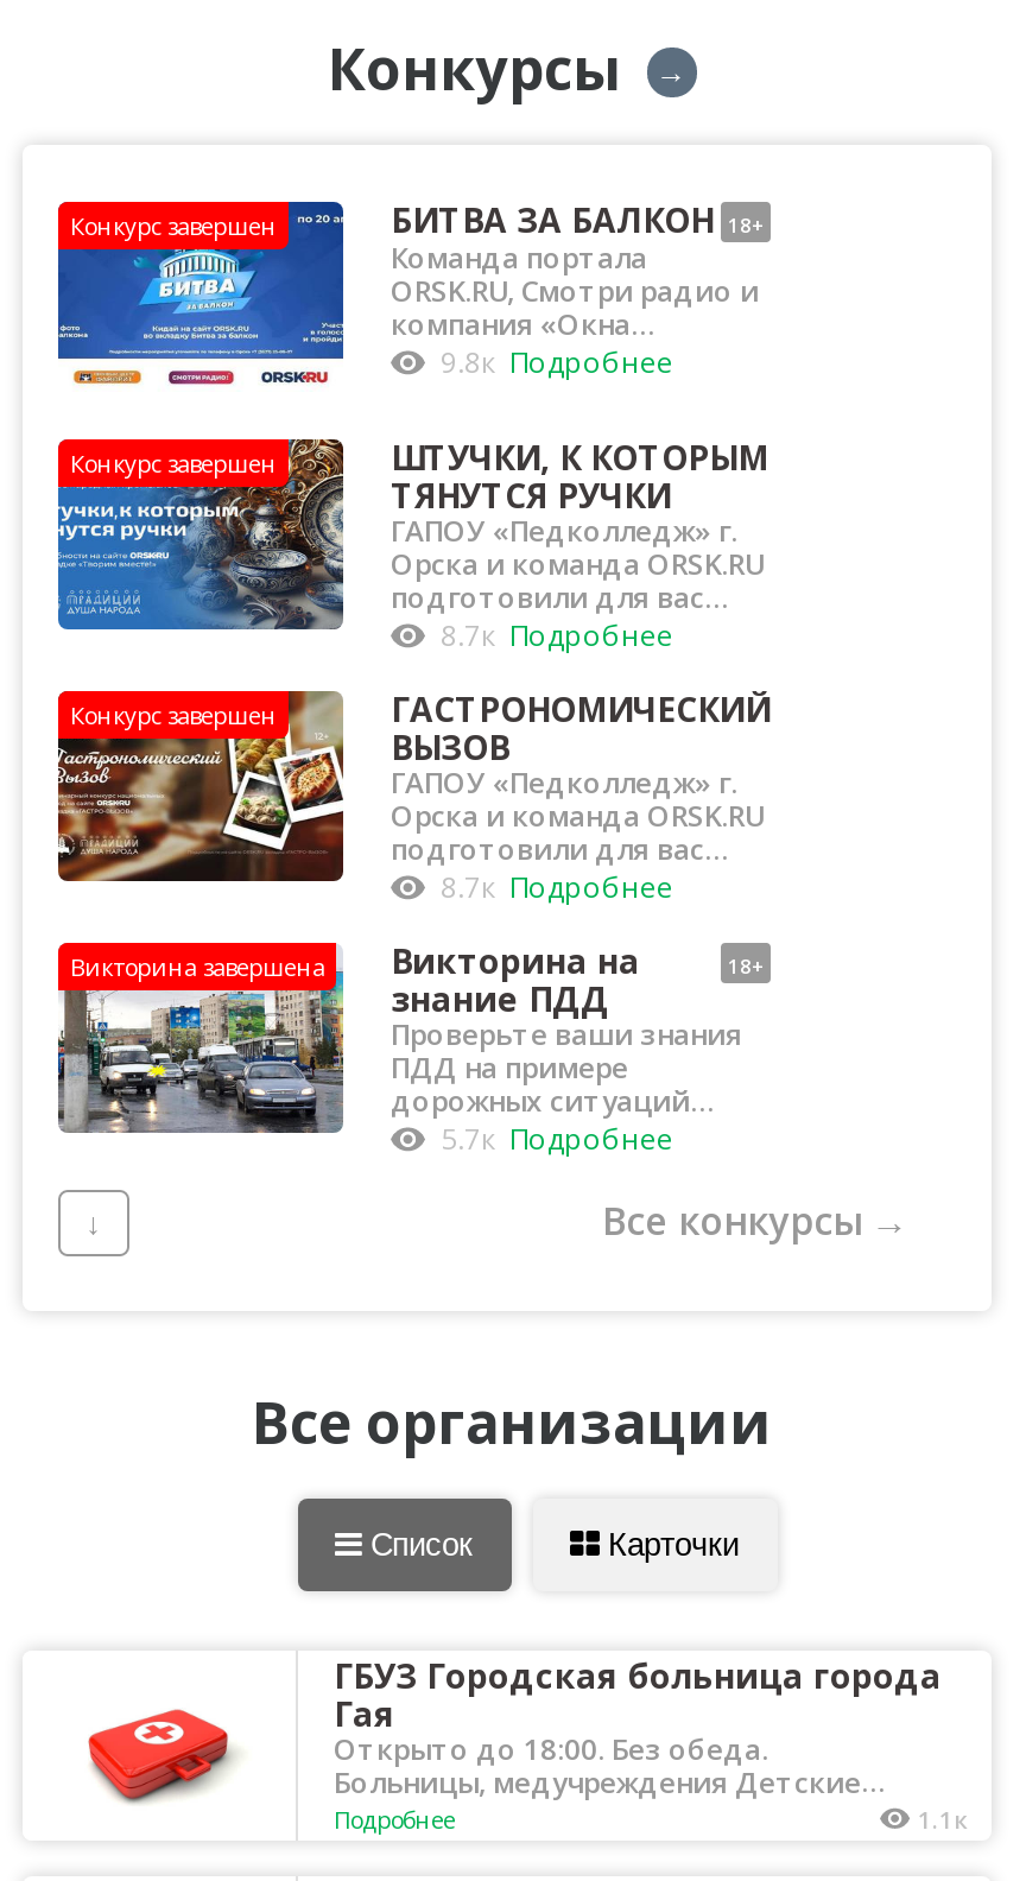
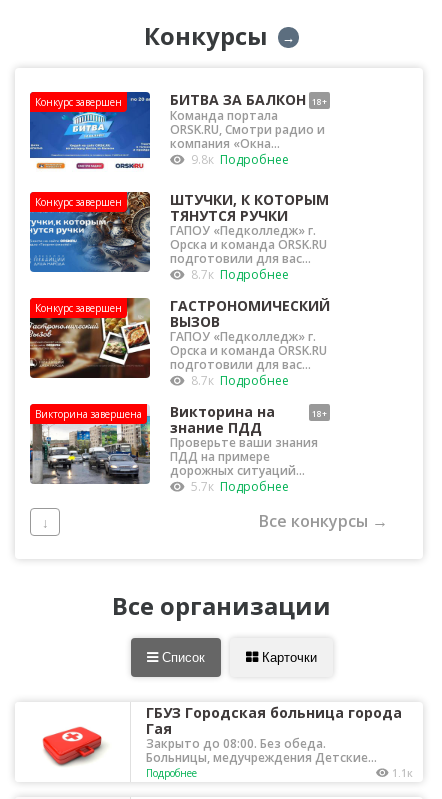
[334,1728,768,1768] Открыто до 18:00. Без обеда. -> [146,734,326,751] Закрыто до 08:00. Без обеда.

